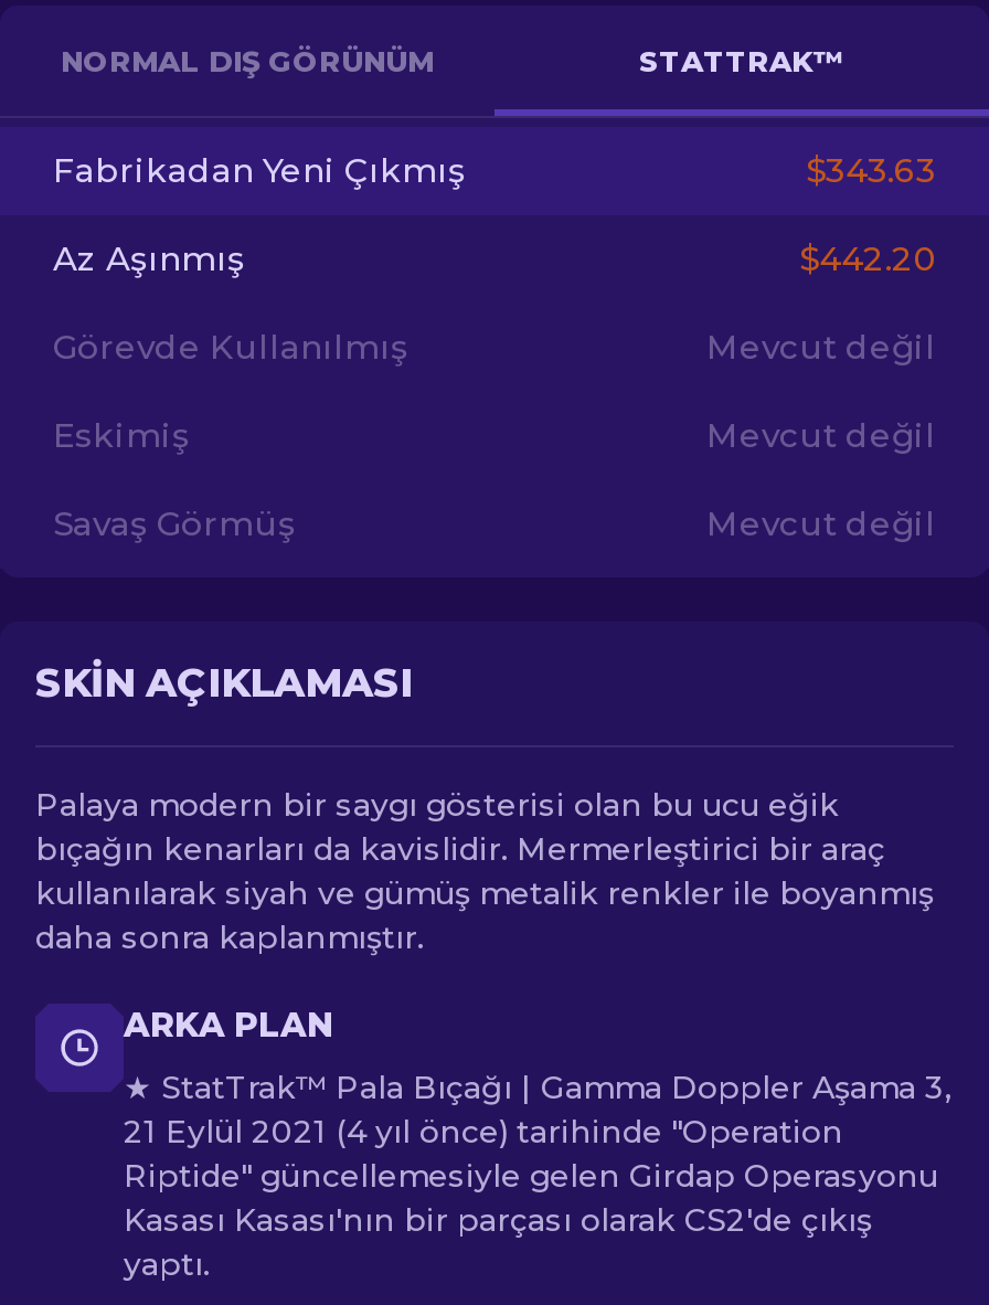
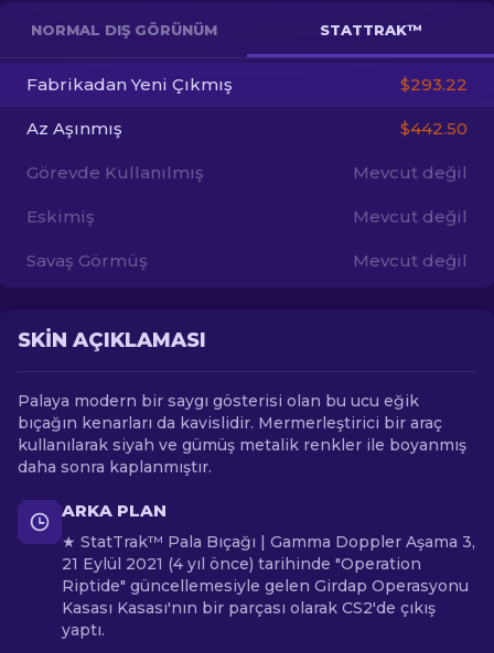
[806,149,936,191] $343.63 -> [400,74,468,95] $293.22
[799,237,936,279] $442.20 -> [400,118,468,139] $442.50

